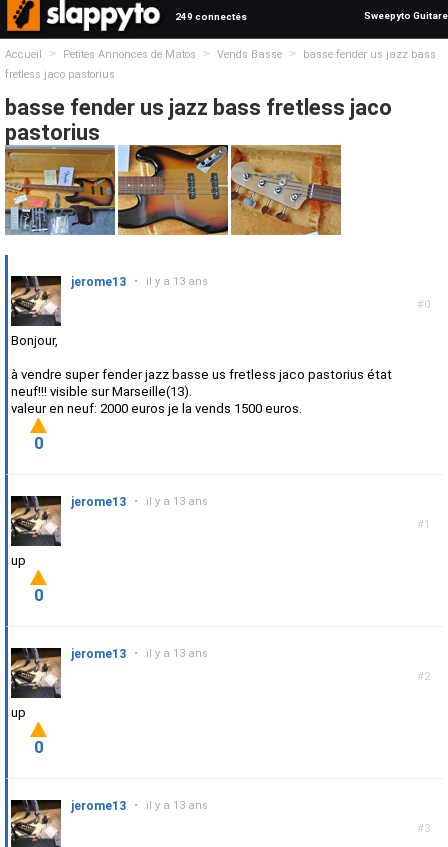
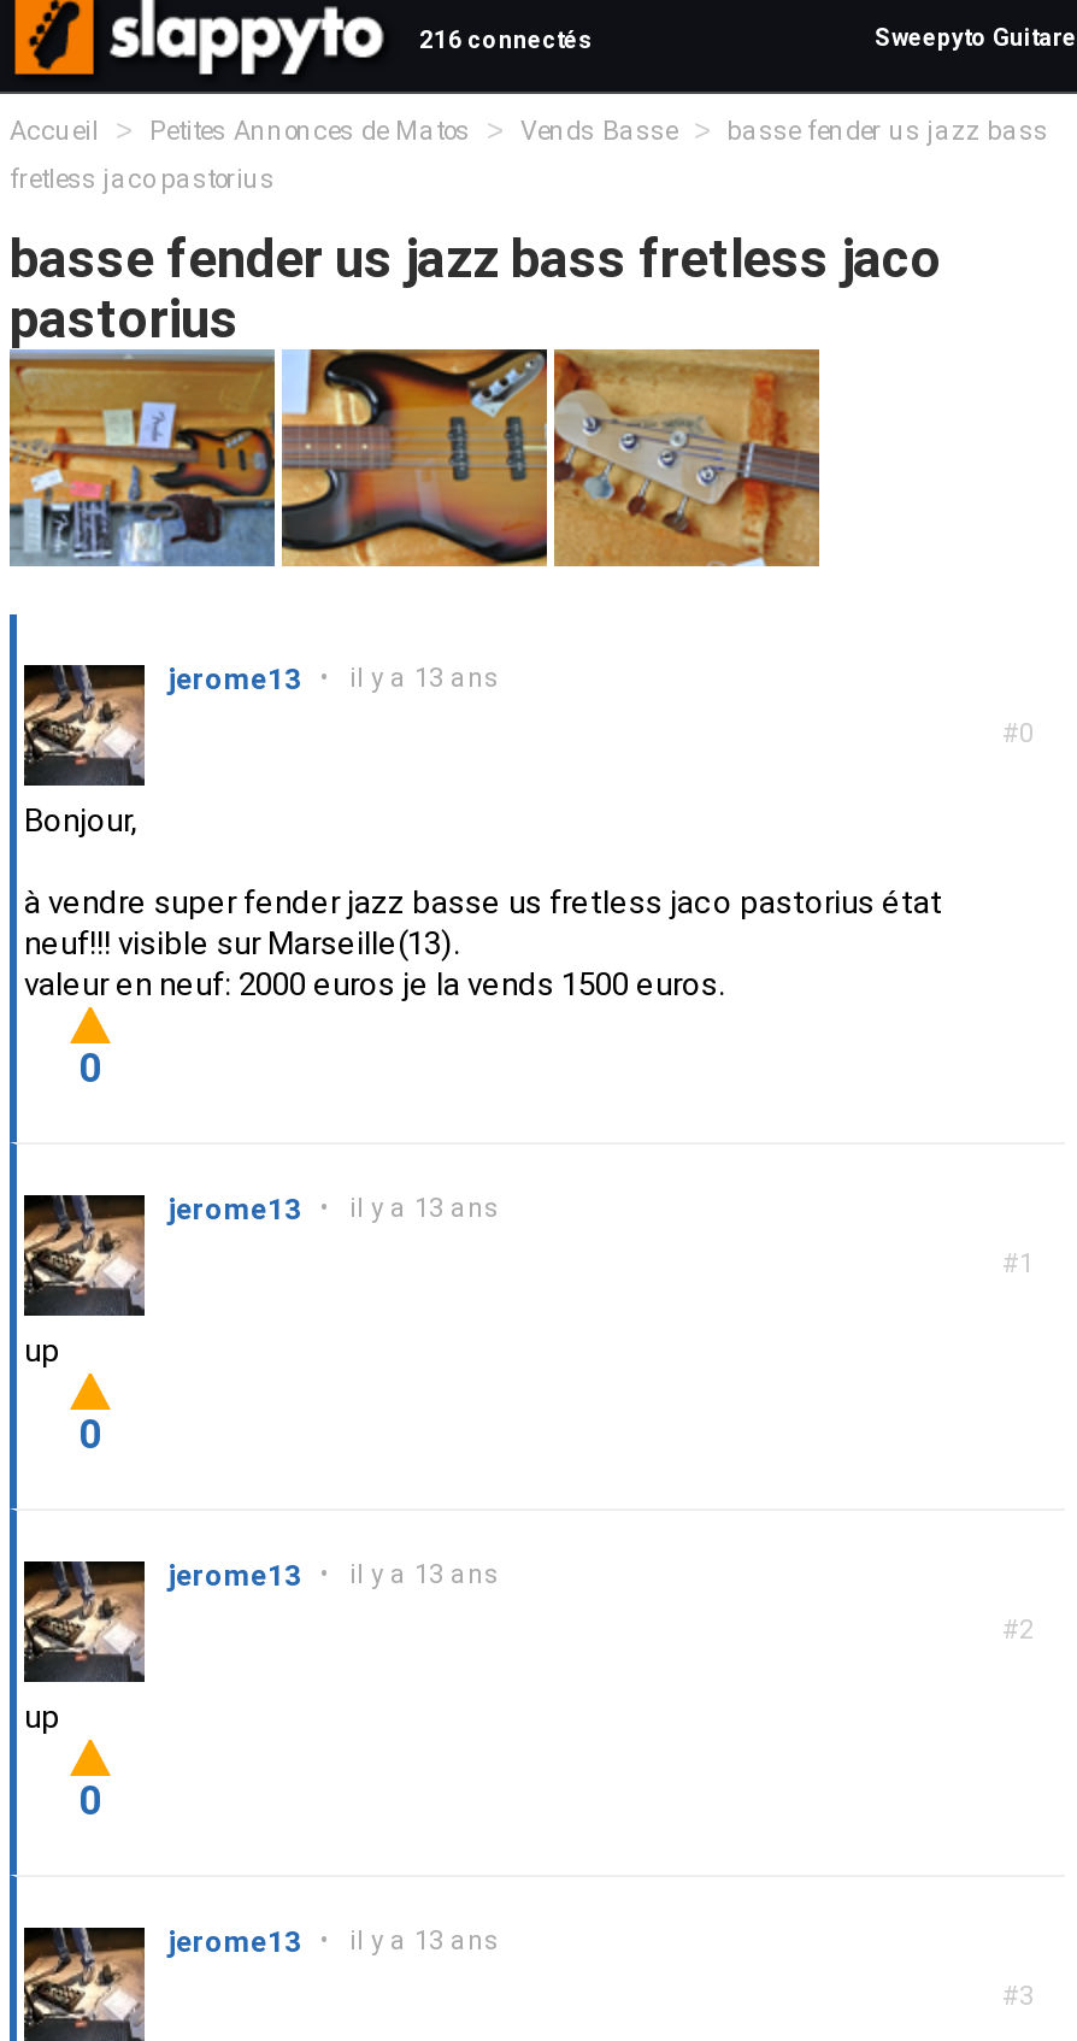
[175,11,247,22] 249 connectés -> [419,27,593,53] 216 connectés

